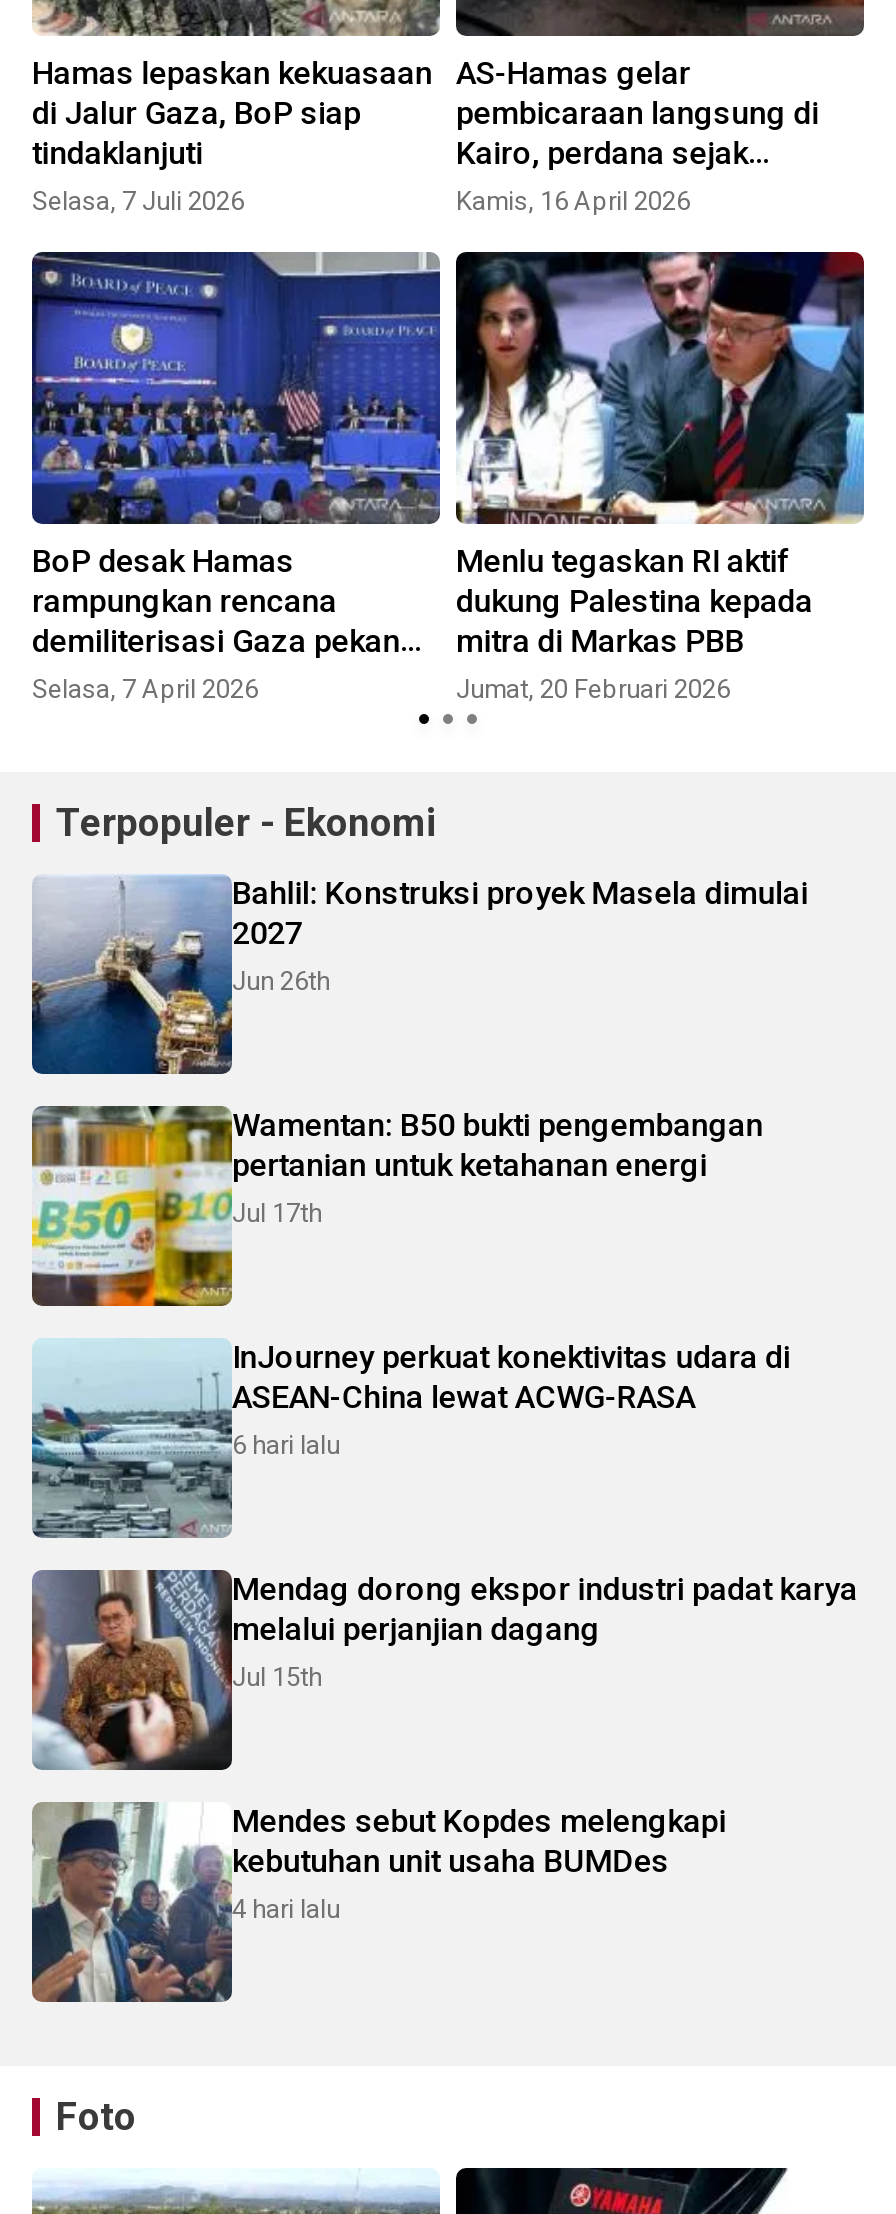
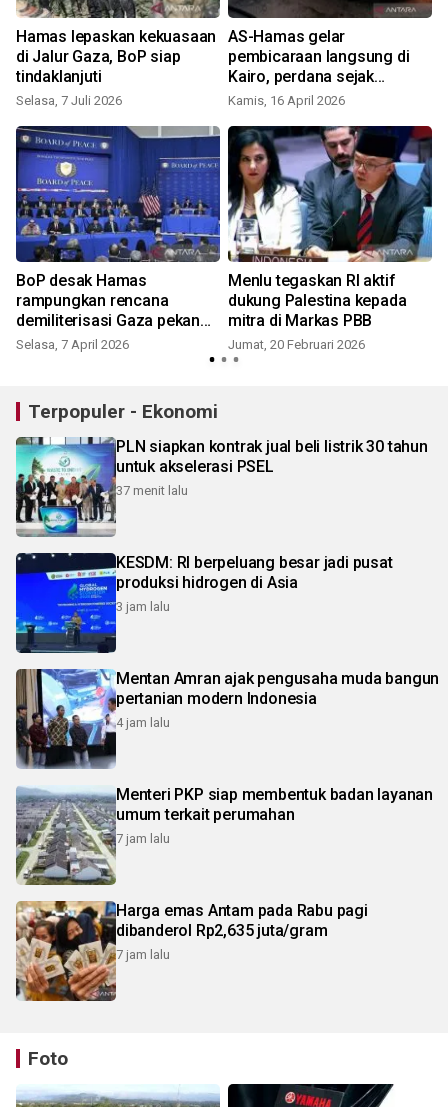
[30,873,808,1076] [image] | Bahlil: Konstruksi proyek Masela dimulai | 2027 | Jun 26th -> [15,436,428,537] [image] | PLN siapkan kontrak jual beli listrik 30 tahun | untuk akselerasi PSEL | 37 menit lalu
[30,1105,763,1308] [image] | Wamentan: B50 bukti pengembangan | pertanian untuk ketahanan energi | Jul 17th -> [15,553,393,654] [image] | KESDM: RI berpeluang besar jadi pusat | produksi hidrogen di Asia | 3 jam lalu
[30,1337,790,1538] [image] | InJourney perkuat konektivitas udara di | ASEAN-China lewat ACWG-RASA | 6 hari lalu -> [15,668,439,769] [image] | Mentan Amran ajak pengusaha muda bangun | pertanian modern Indonesia | 4 jam lalu
[32,1568,858,1770] [image] | Mendag dorong ekspor industri padat karya | melalui perjanjian dagang | Jul 15th -> [15,785,433,886] [image] | Menteri PKP siap membentuk badan layanan | umum terkait perumahan | 7 jam lalu
[30,1801,726,2004] [image] | Mendes sebut Kopdes melengkapi | kebutuhan unit usaha BUMDes | 4 hari lalu -> [15,900,368,1002] [image] | Harga emas Antam pada Rabu pagi | dibanderol Rp2,635 juta/gram | 7 jam lalu

